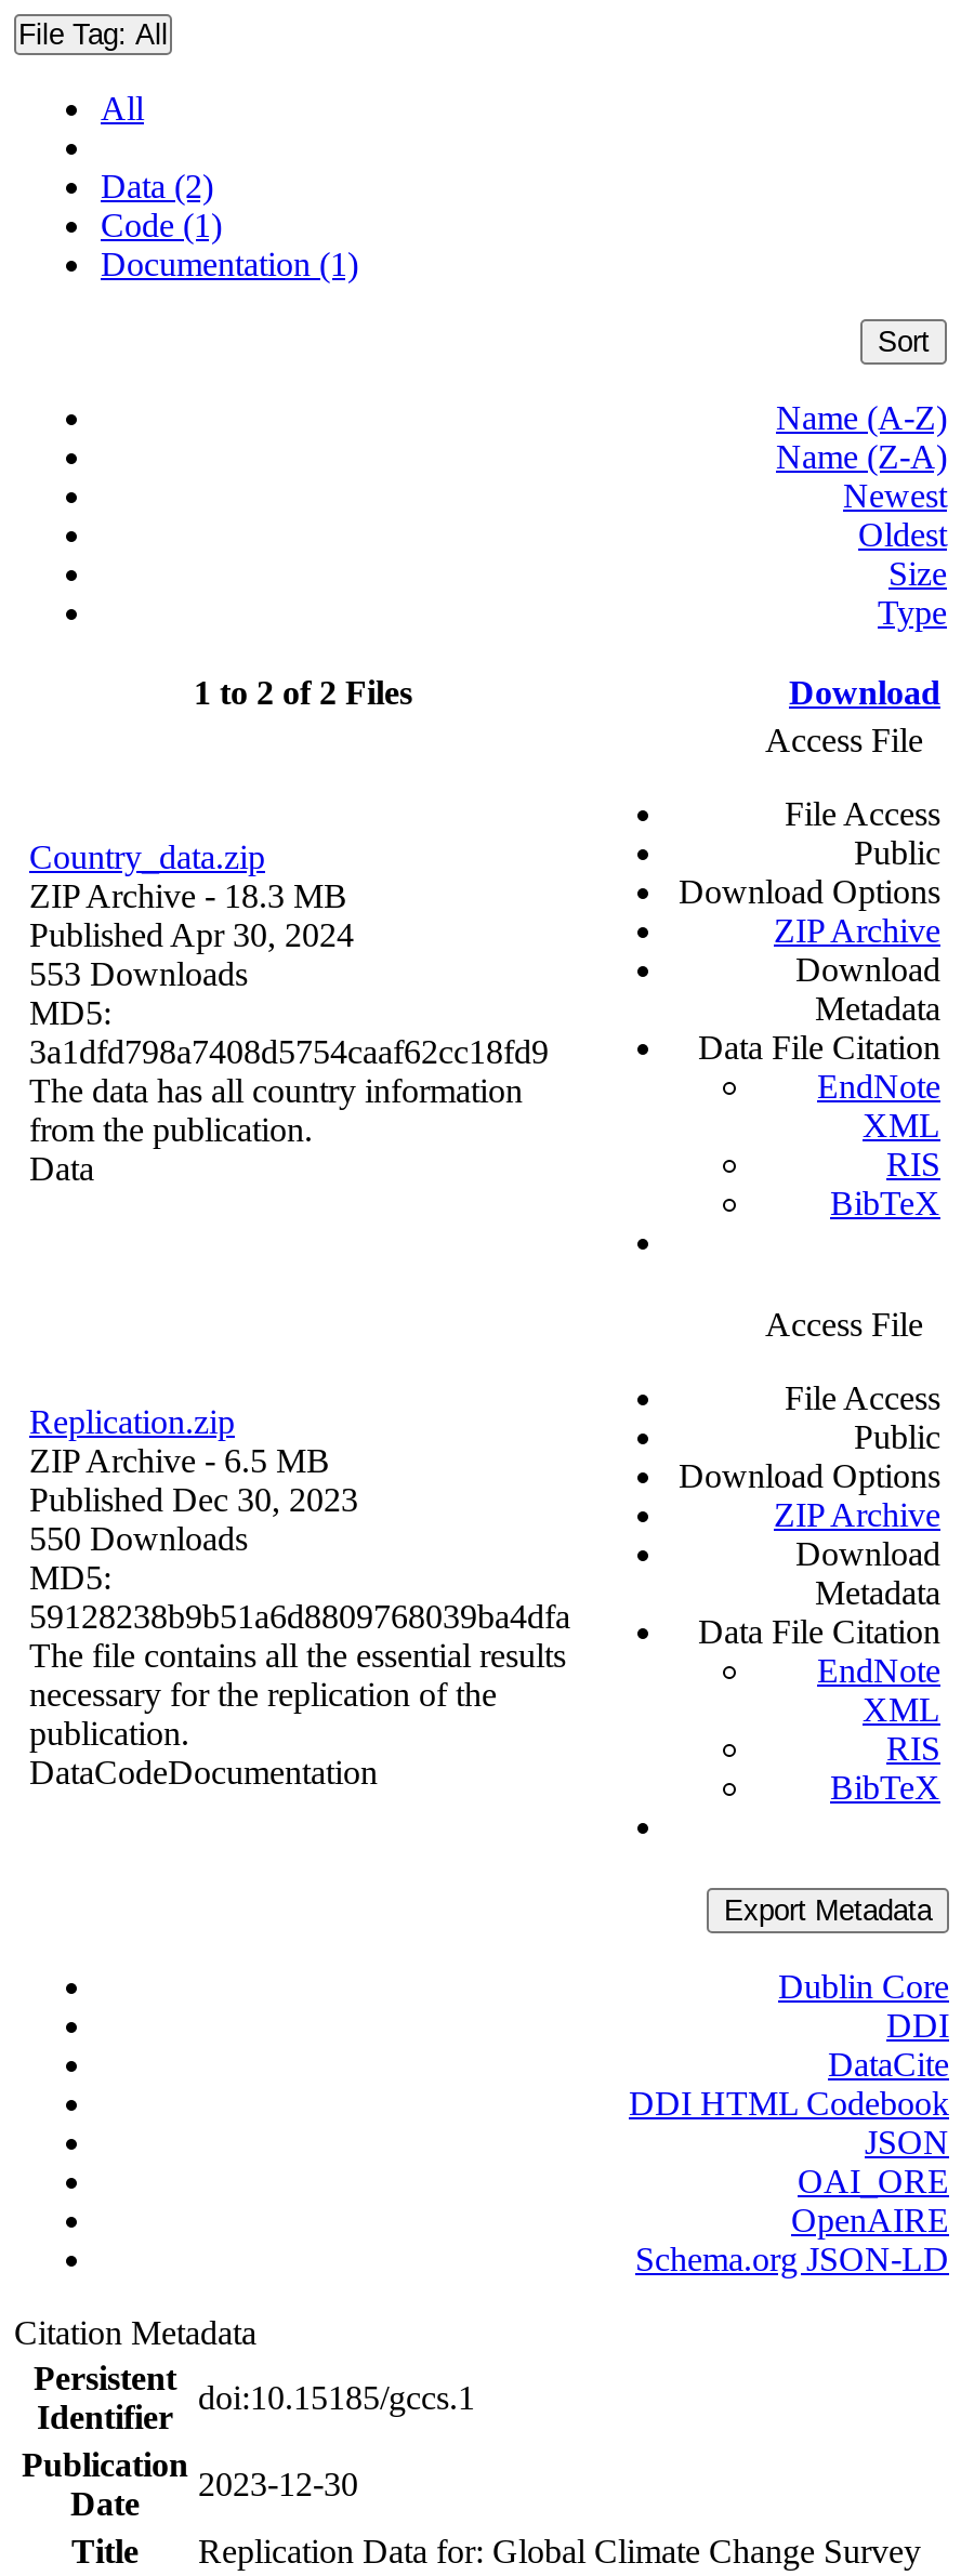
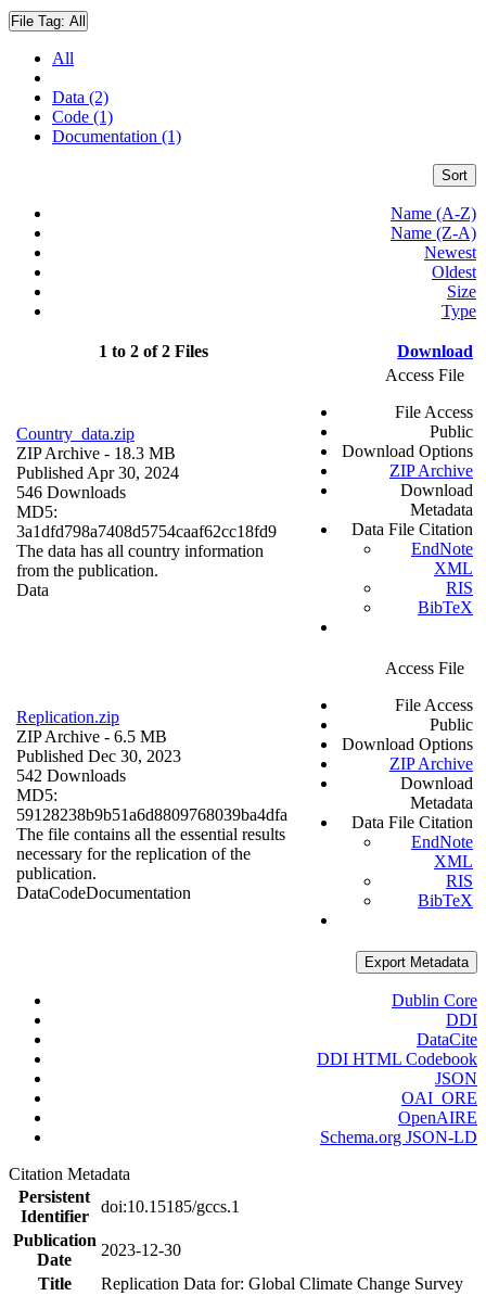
[29,956,248,993] 553 Downloads -> [16,483,126,502] 546 Downloads
[29,1521,248,1558] 550 Downloads -> [16,767,126,785] 542 Downloads

